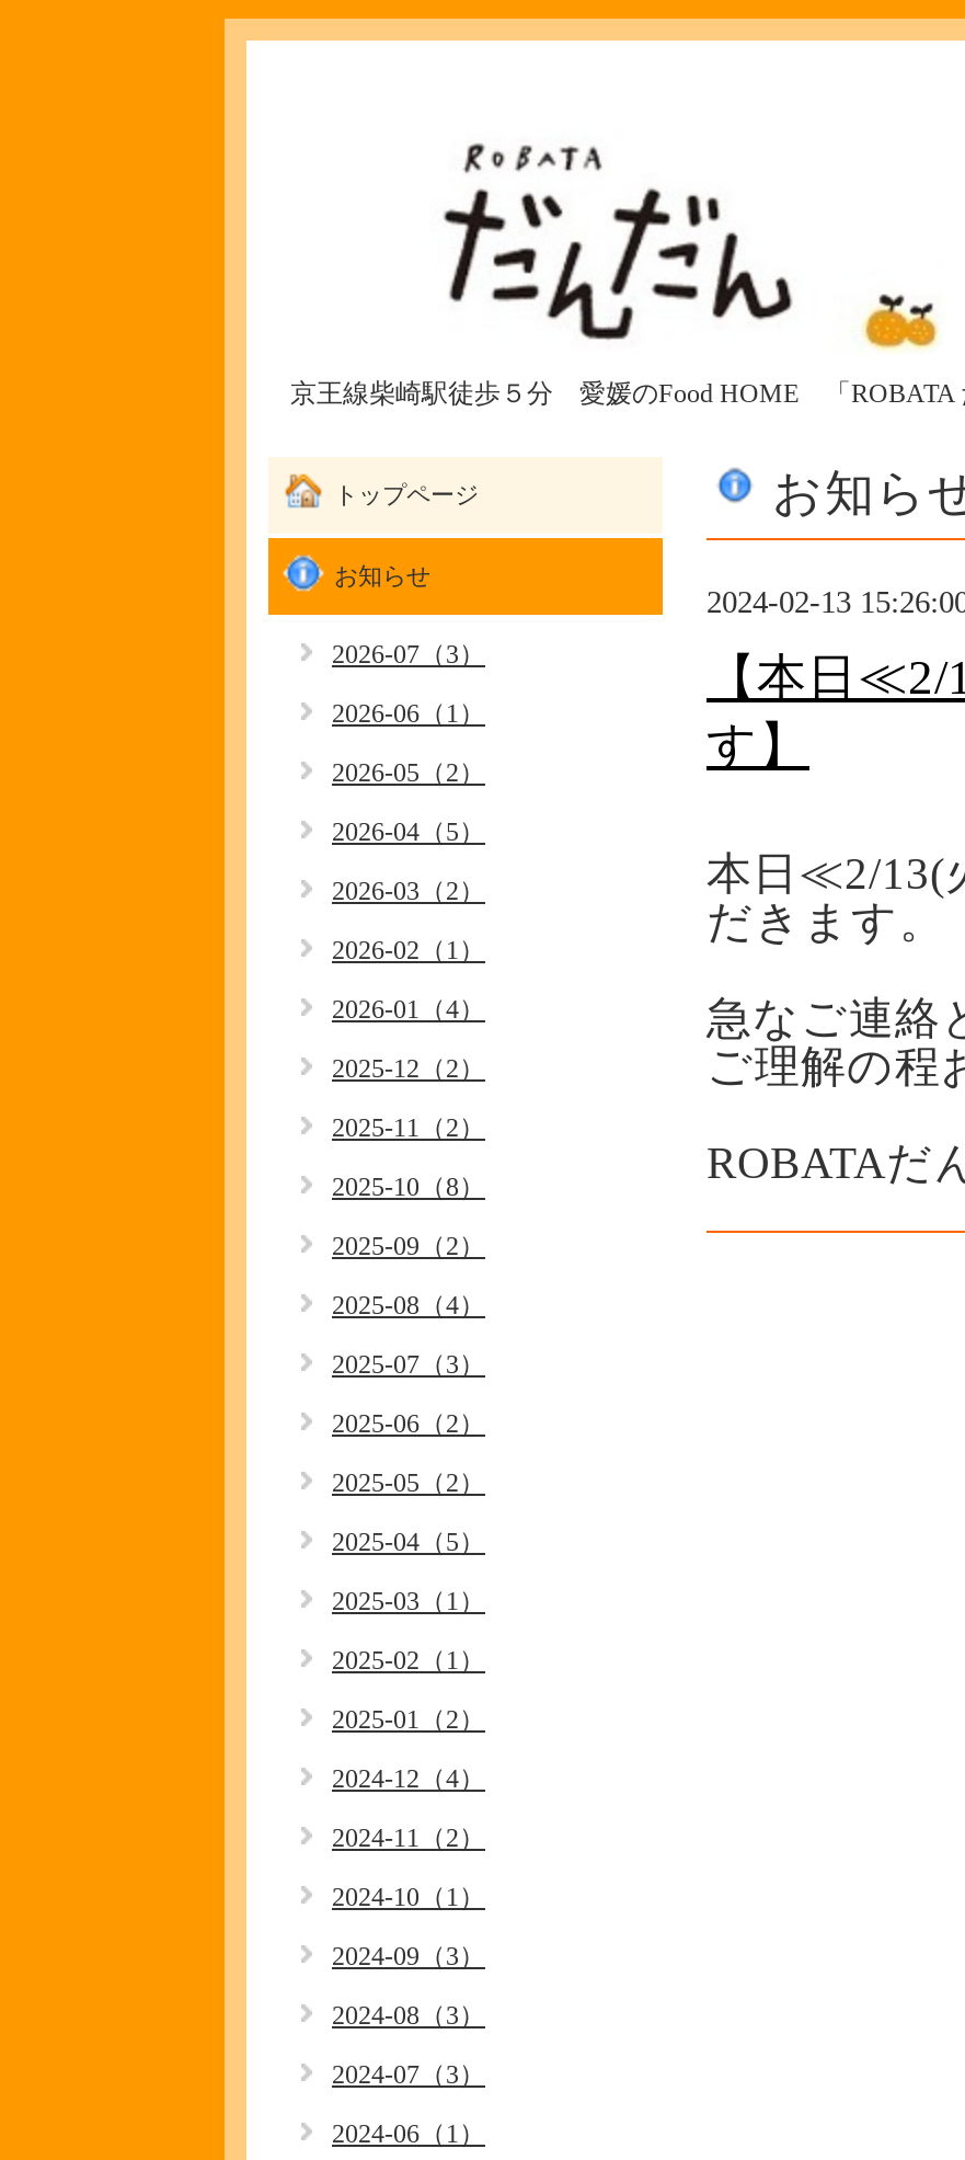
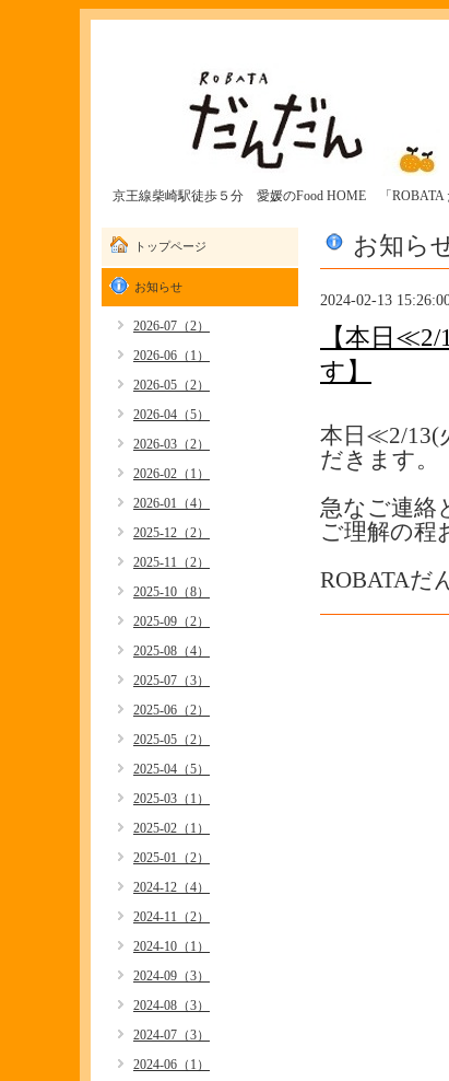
[332,639,485,670] 2026-07（3） -> [133,318,210,334] 2026-07（2）

